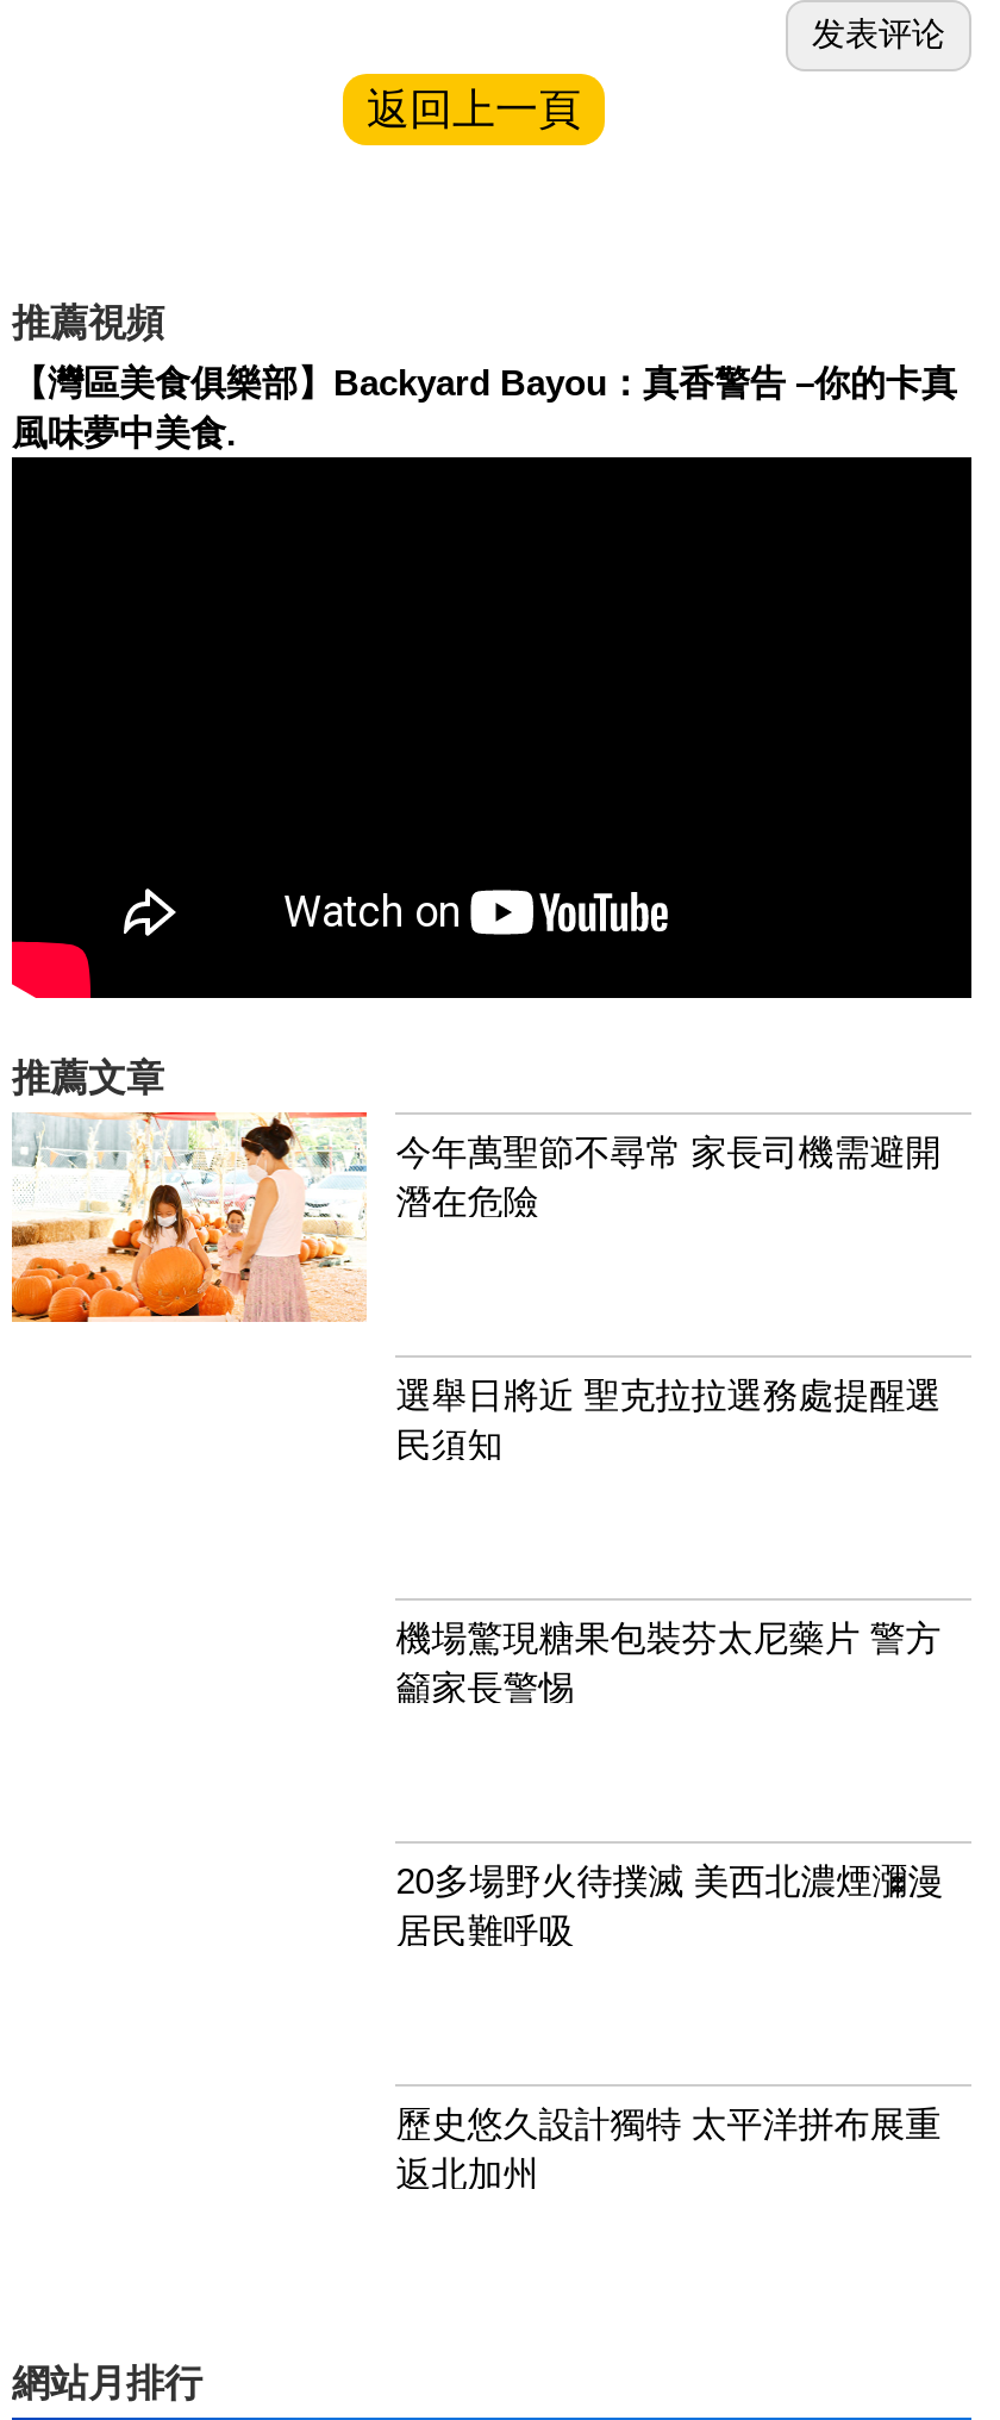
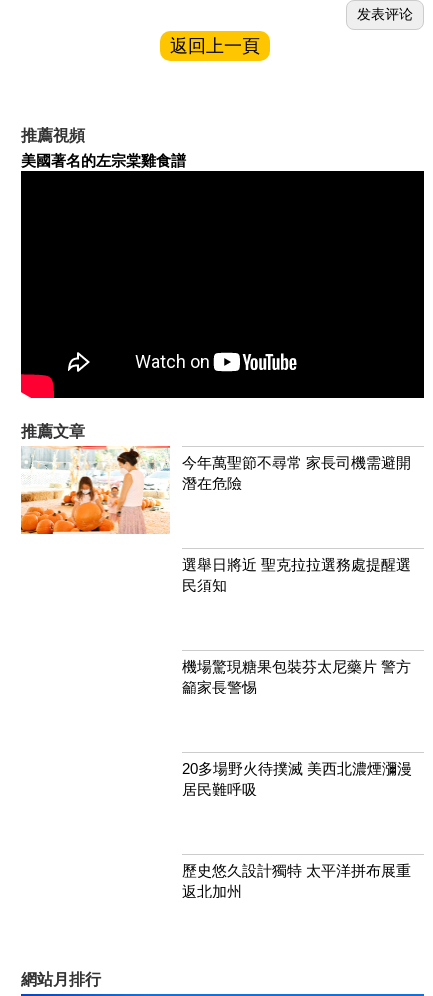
[12,363,957,454] 【灣區美食俱樂部】Backyard Bayou：真香警告 –你的卡真 | 風味夢中美食. -> [21,152,186,169] 美國著名的左宗棠雞食譜

